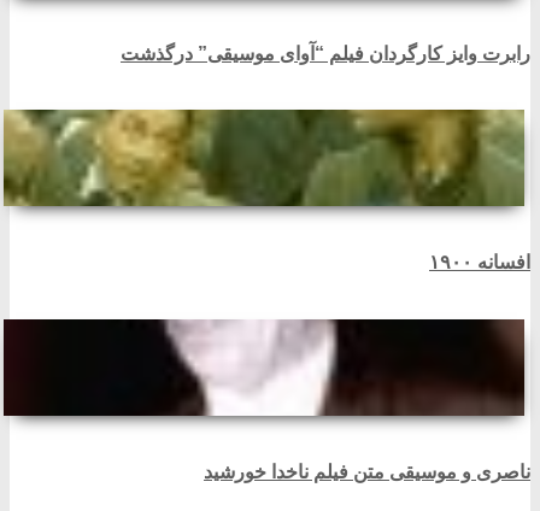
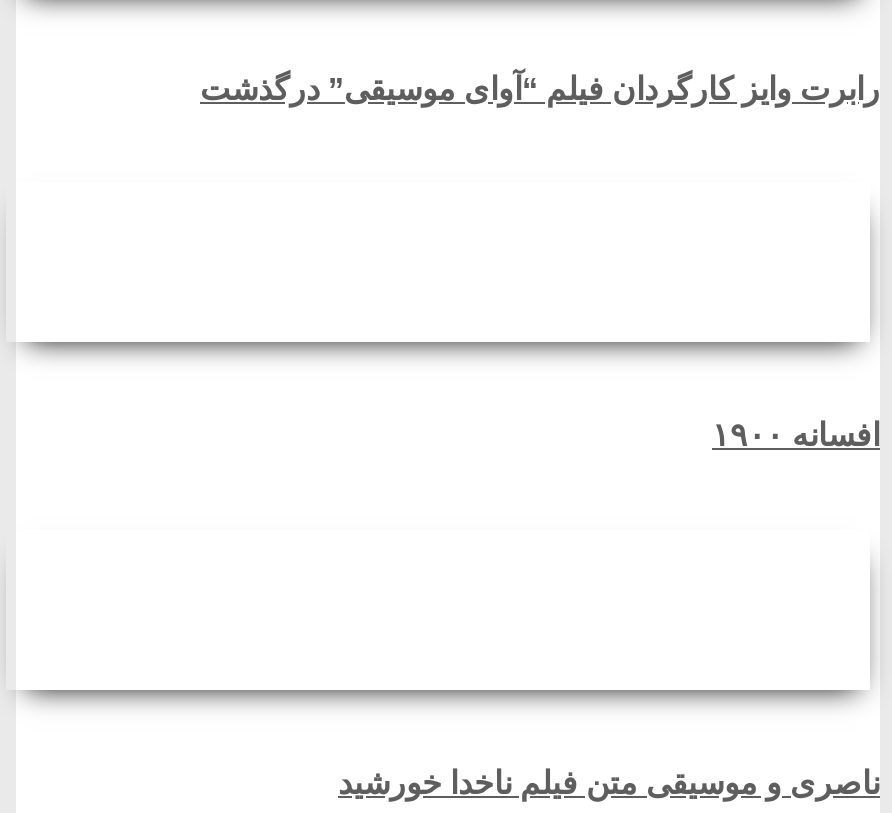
[4,108,526,207] [image] -> none
[4,318,526,417] [image] -> none

